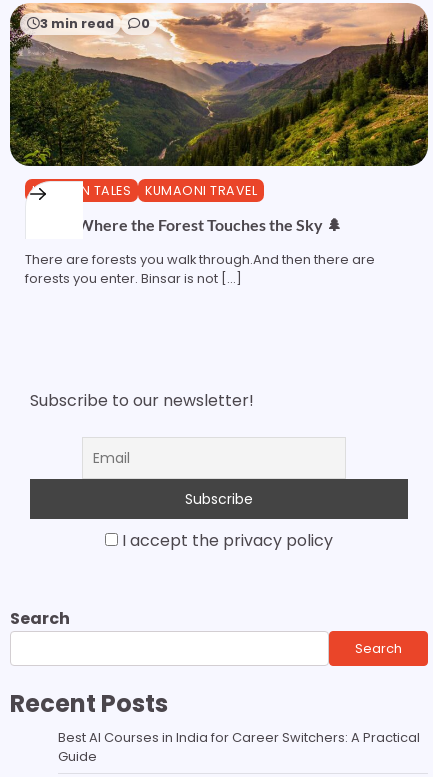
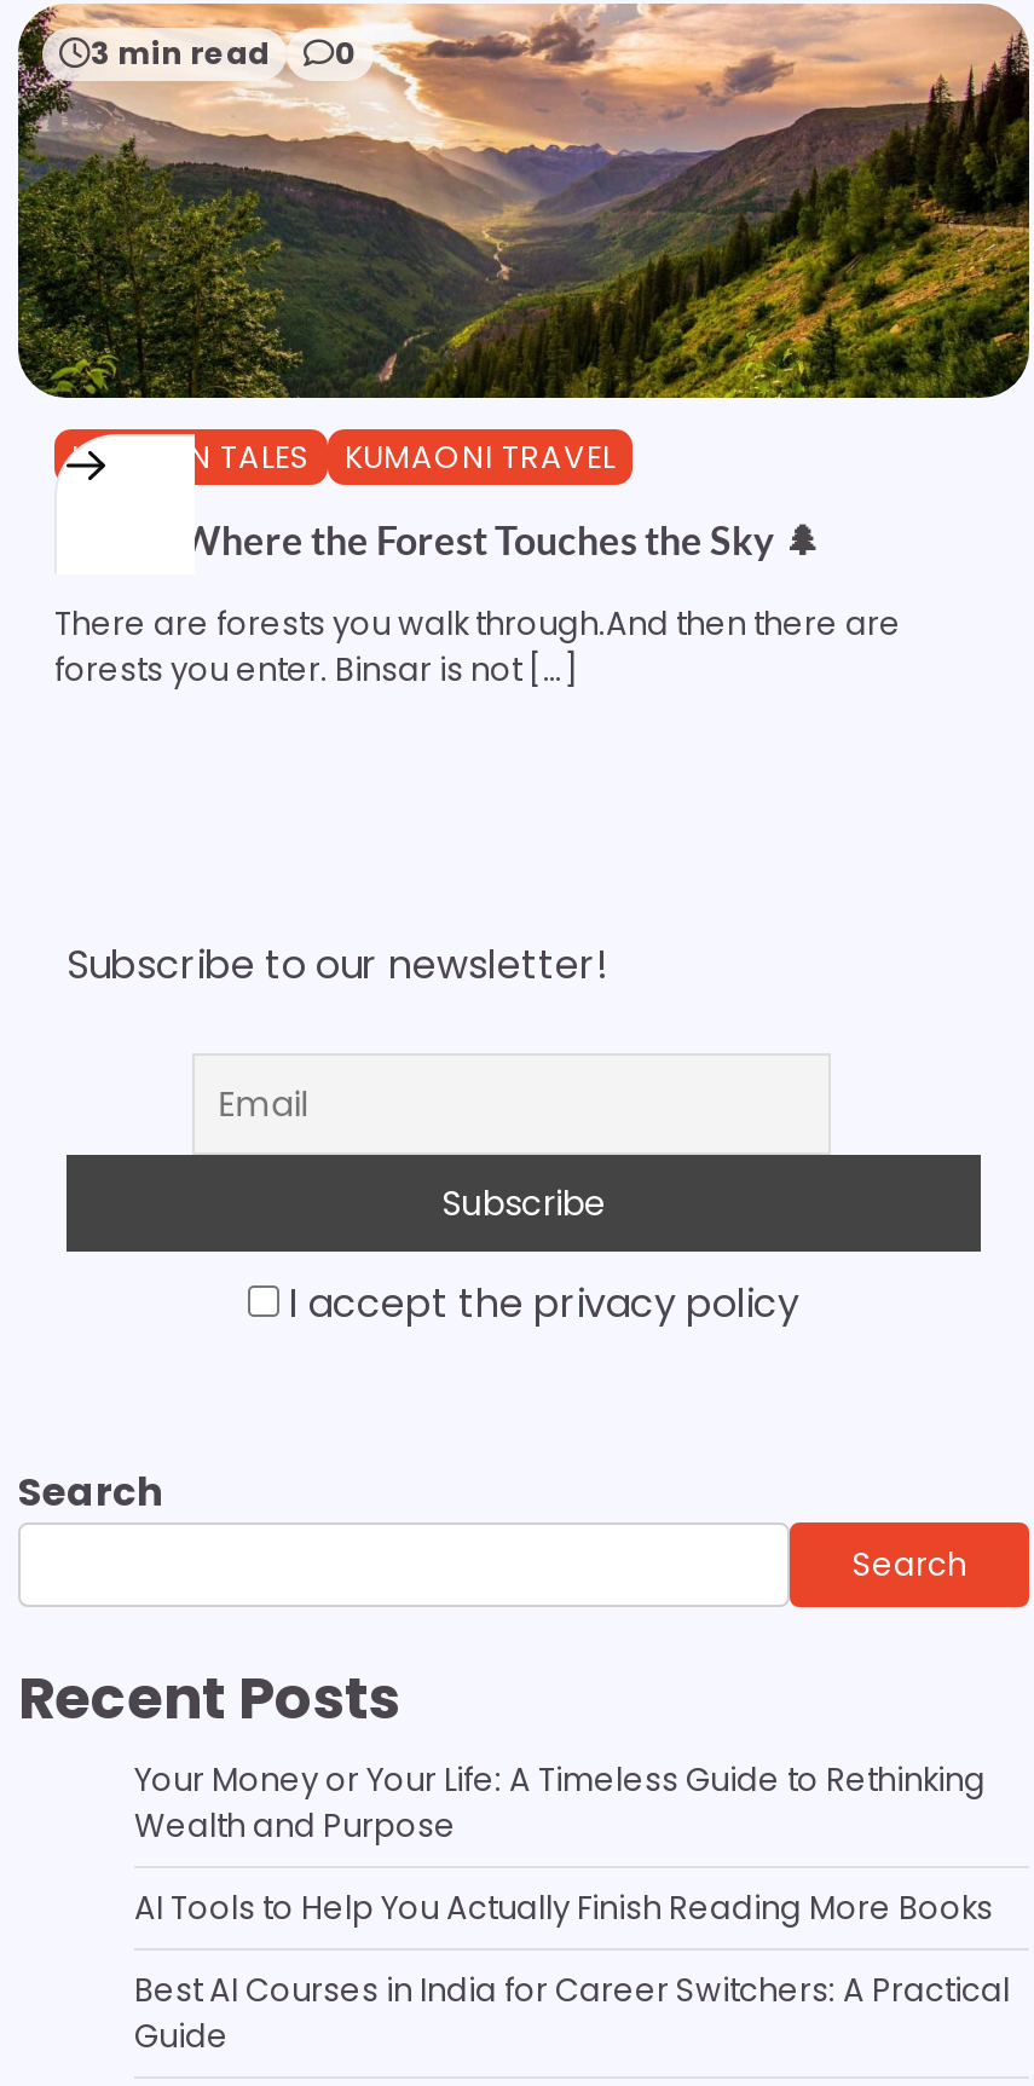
none -> [134,1758,993,1932] Your Money or Your Life: A Timeless Guide to Rethinking | Wealth and Purpose | AI Tools to Help You Actually Finish Reading More Books

